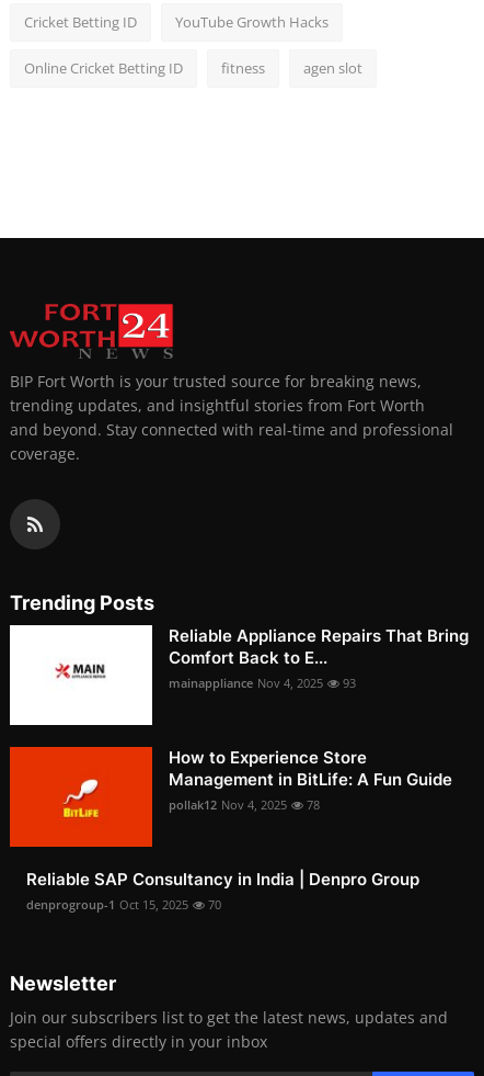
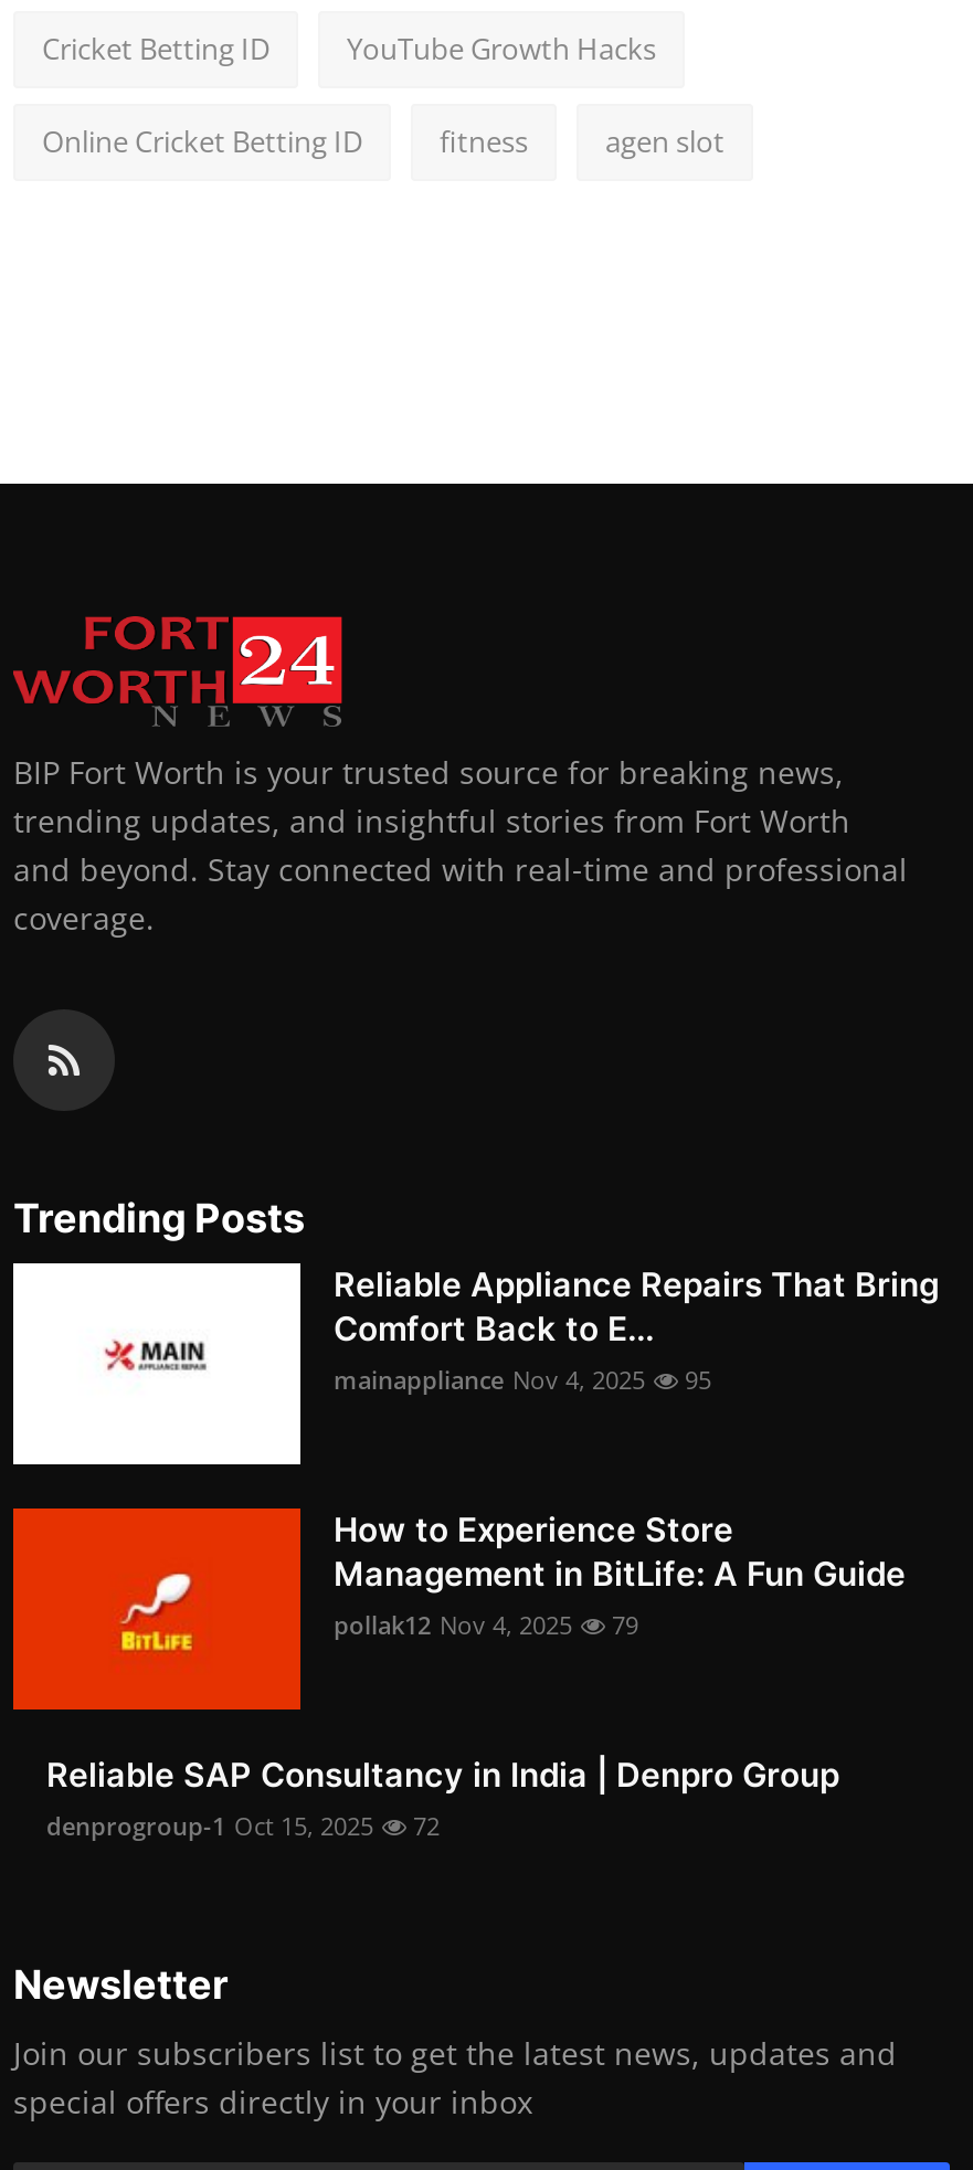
[169,675,356,691] mainappliance Nov 4, 2025 93 -> [334,1363,711,1396] mainappliance Nov 4, 2025 95
[169,796,320,813] pollak12 Nov 4, 2025 78 -> [334,1608,638,1641] pollak12 Nov 4, 2025 79
[26,896,221,913] denprogroup-1 Oct 15, 2025 70 -> [46,1809,440,1842] denprogroup-1 Oct 15, 2025 72

